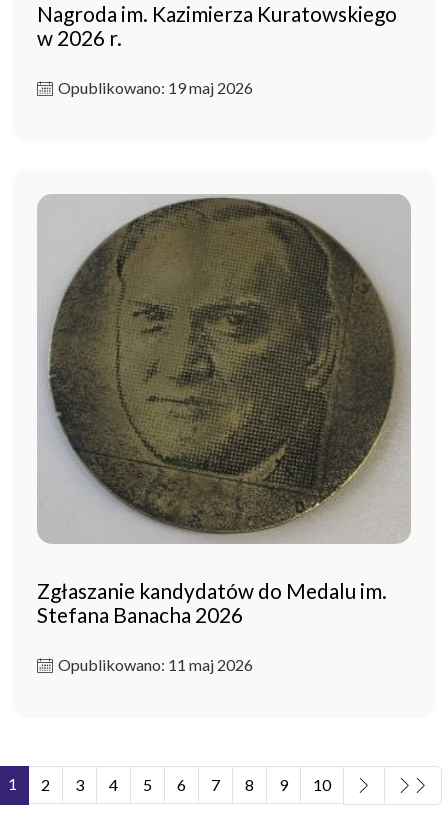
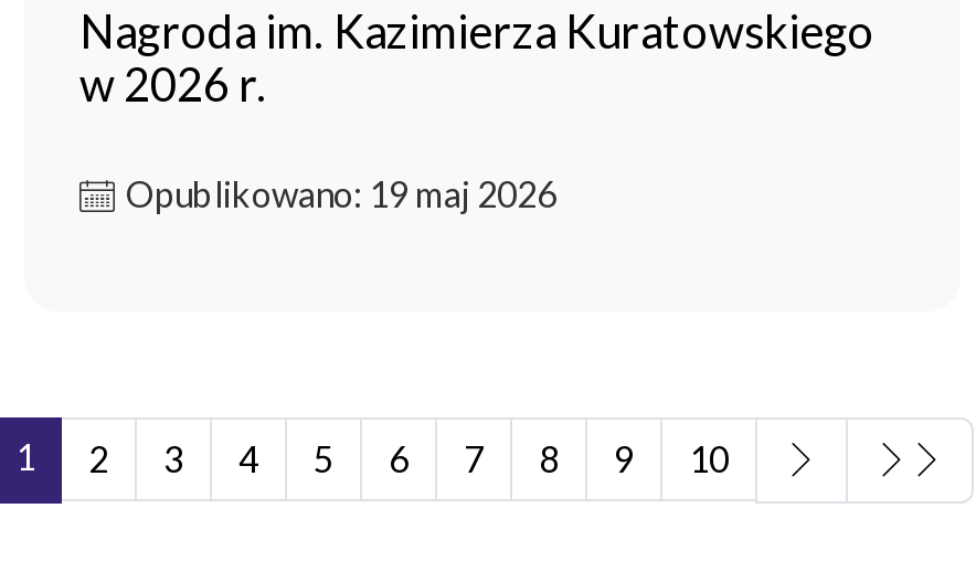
[37,194,412,674] [image] | Zgłaszanie kandydatów do Medalu im. | Stefana Banacha 2026 | Opublikowano: 11 maj 2026 -> none

